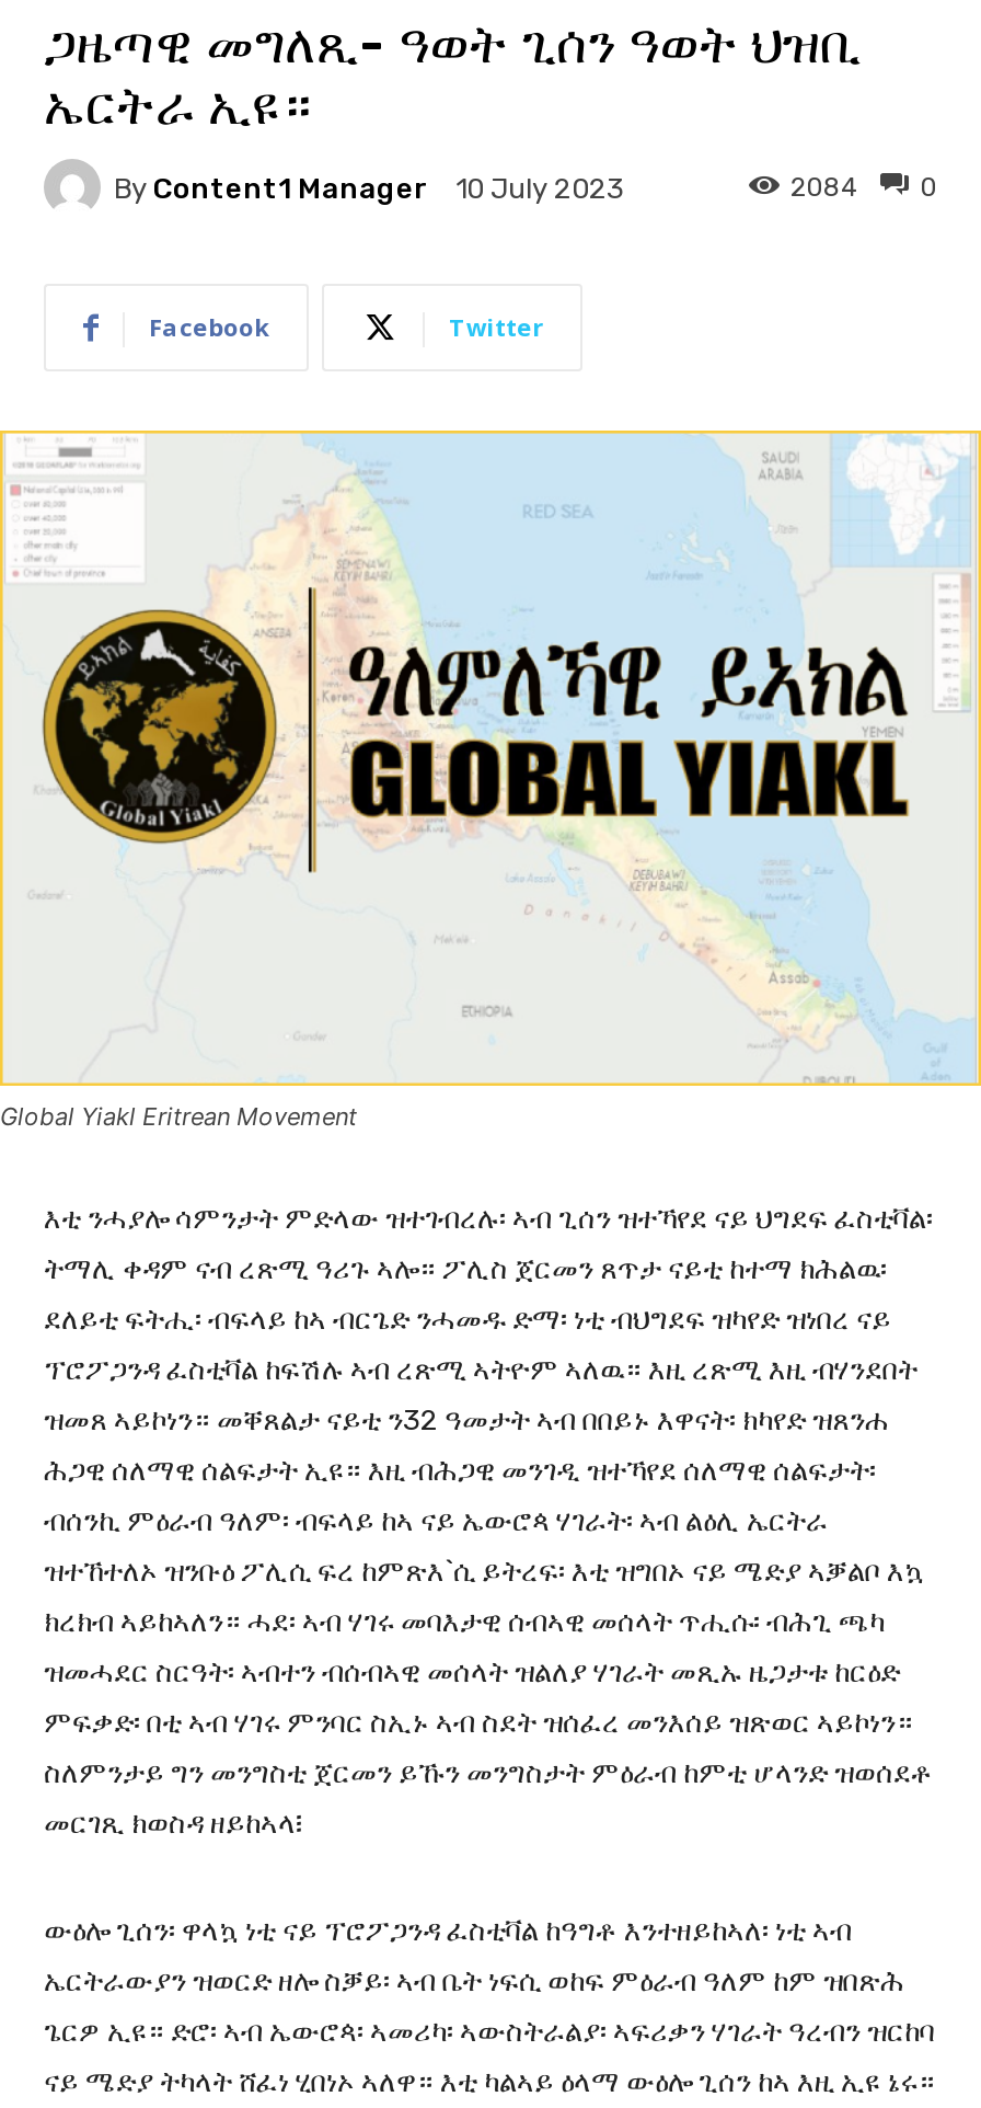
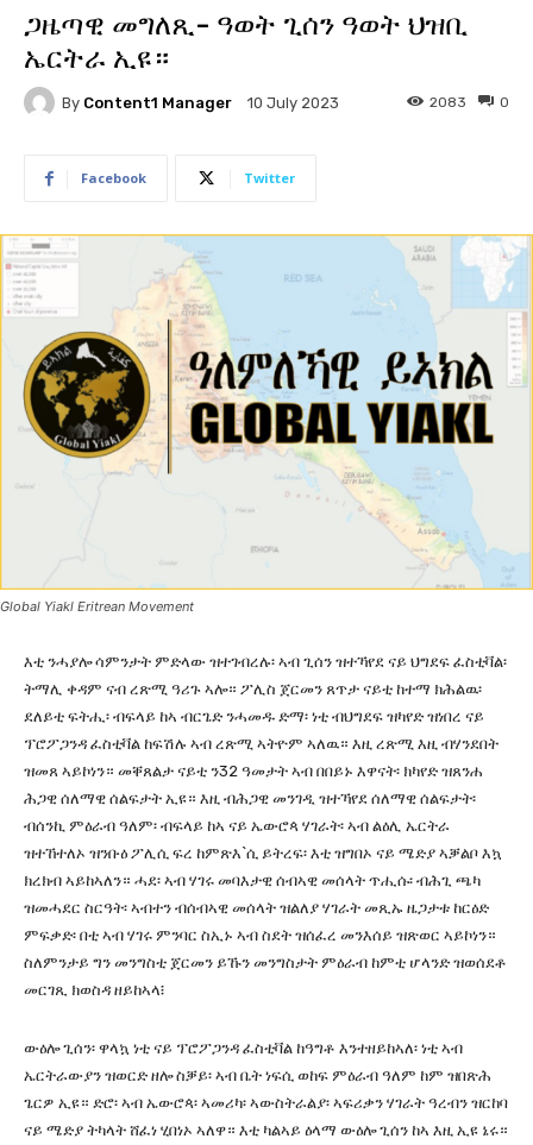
[790,172,937,202] 2084 0 -> [429,94,509,110] 2083 0

